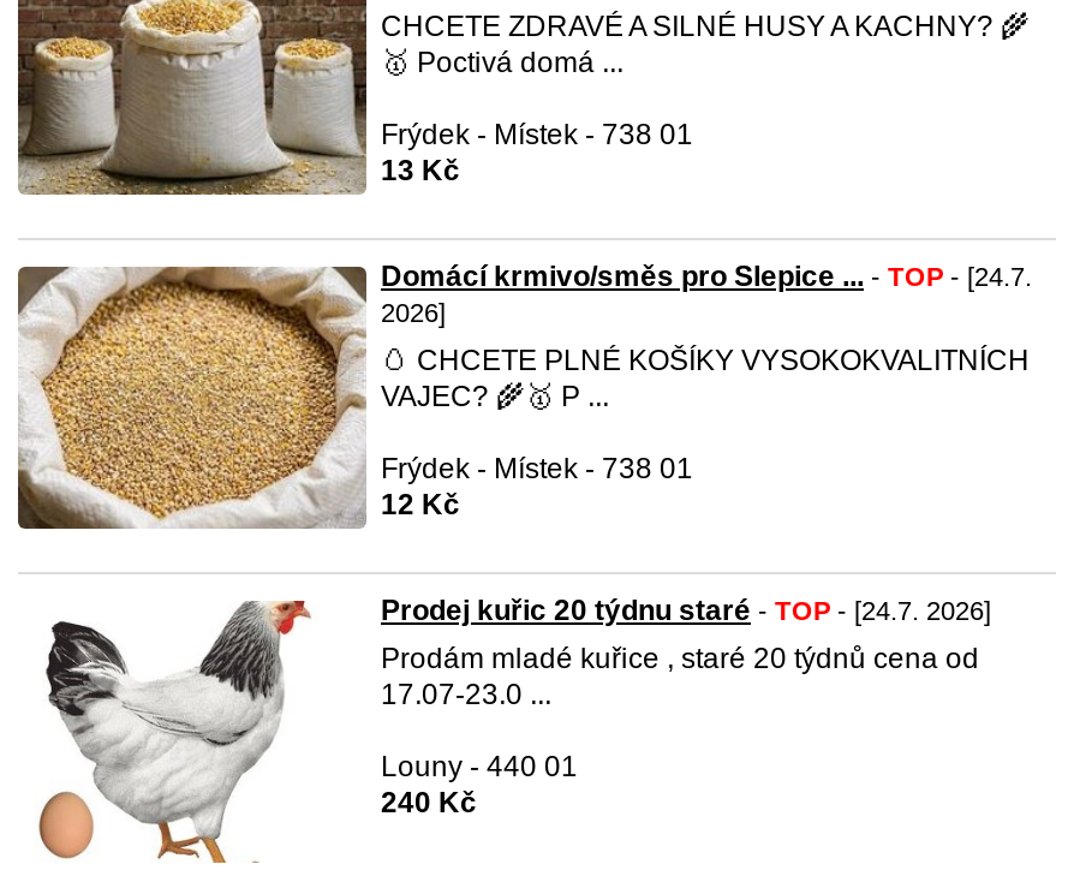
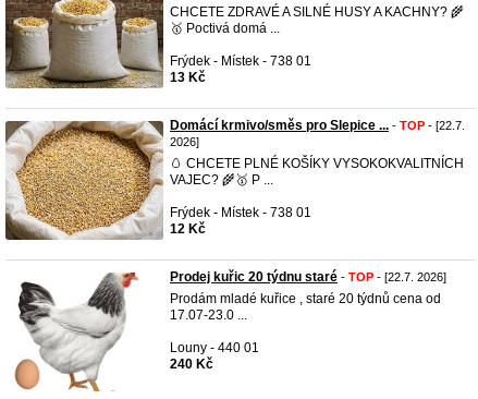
[381,260,1032,293] Domácí krmivo/směs pro Slepice ... - TOP - [24.7. -> [170,118,465,133] Domácí krmivo/směs pro Slepice ... - TOP - [22.7.
[381,594,991,627] Prodej kuřic 20 týdnu staré - TOP - [24.7. 2026] -> [170,269,446,285] Prodej kuřic 20 týdnu staré - TOP - [22.7. 2026]

